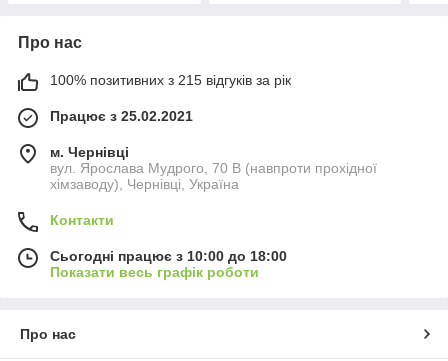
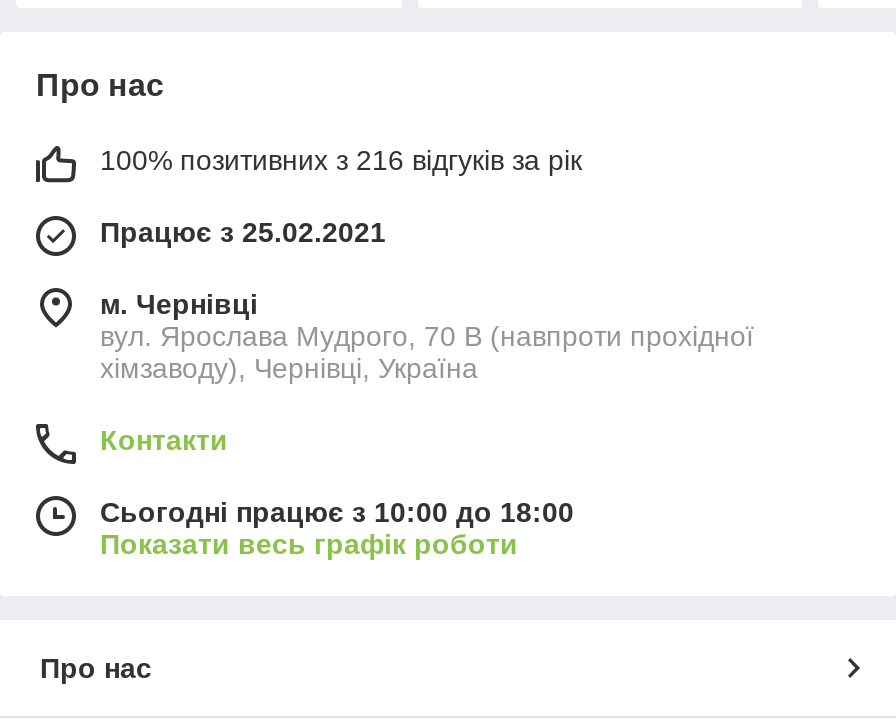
[50,72,291,88] 100% позитивних з 215 відгуків за рік -> [100,145,582,177] 100% позитивних з 216 відгуків за рік

